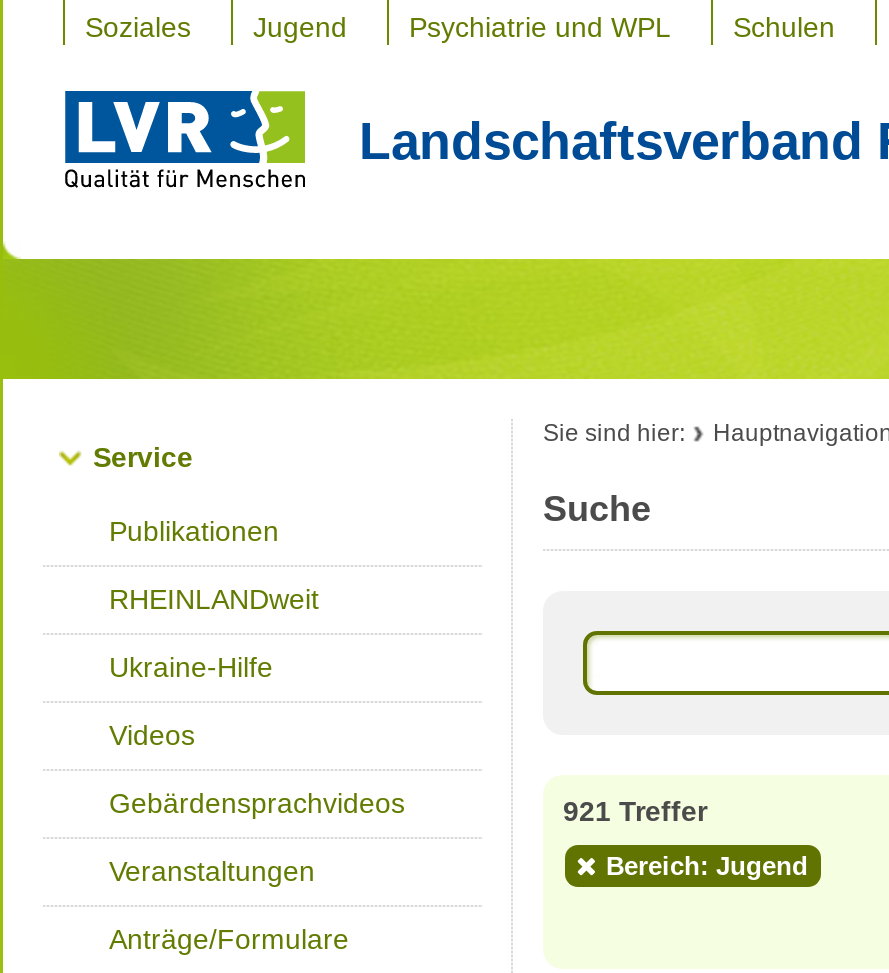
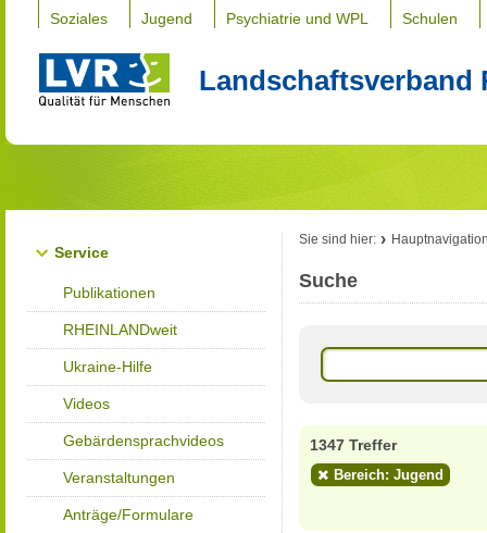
[563,795,707,827] 921 Treffer -> [310,436,397,454] 1347 Treffer

